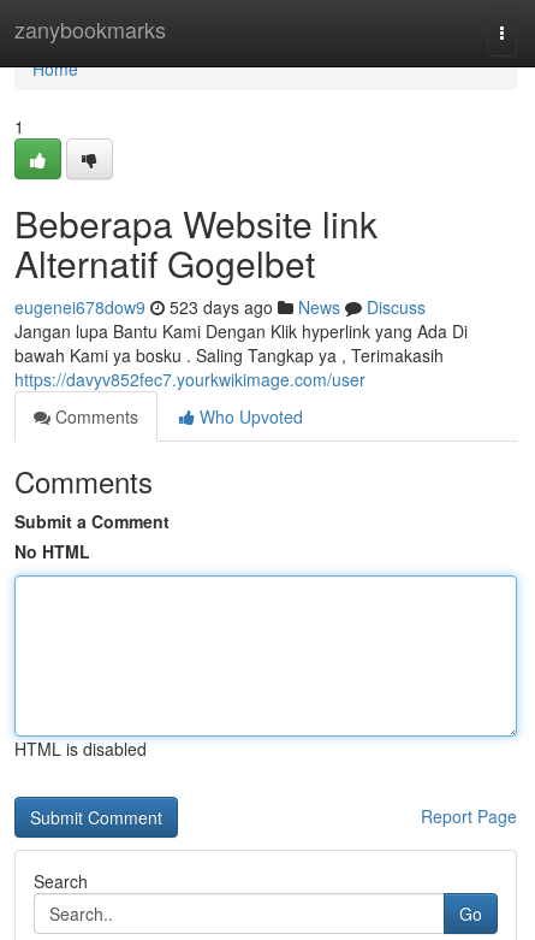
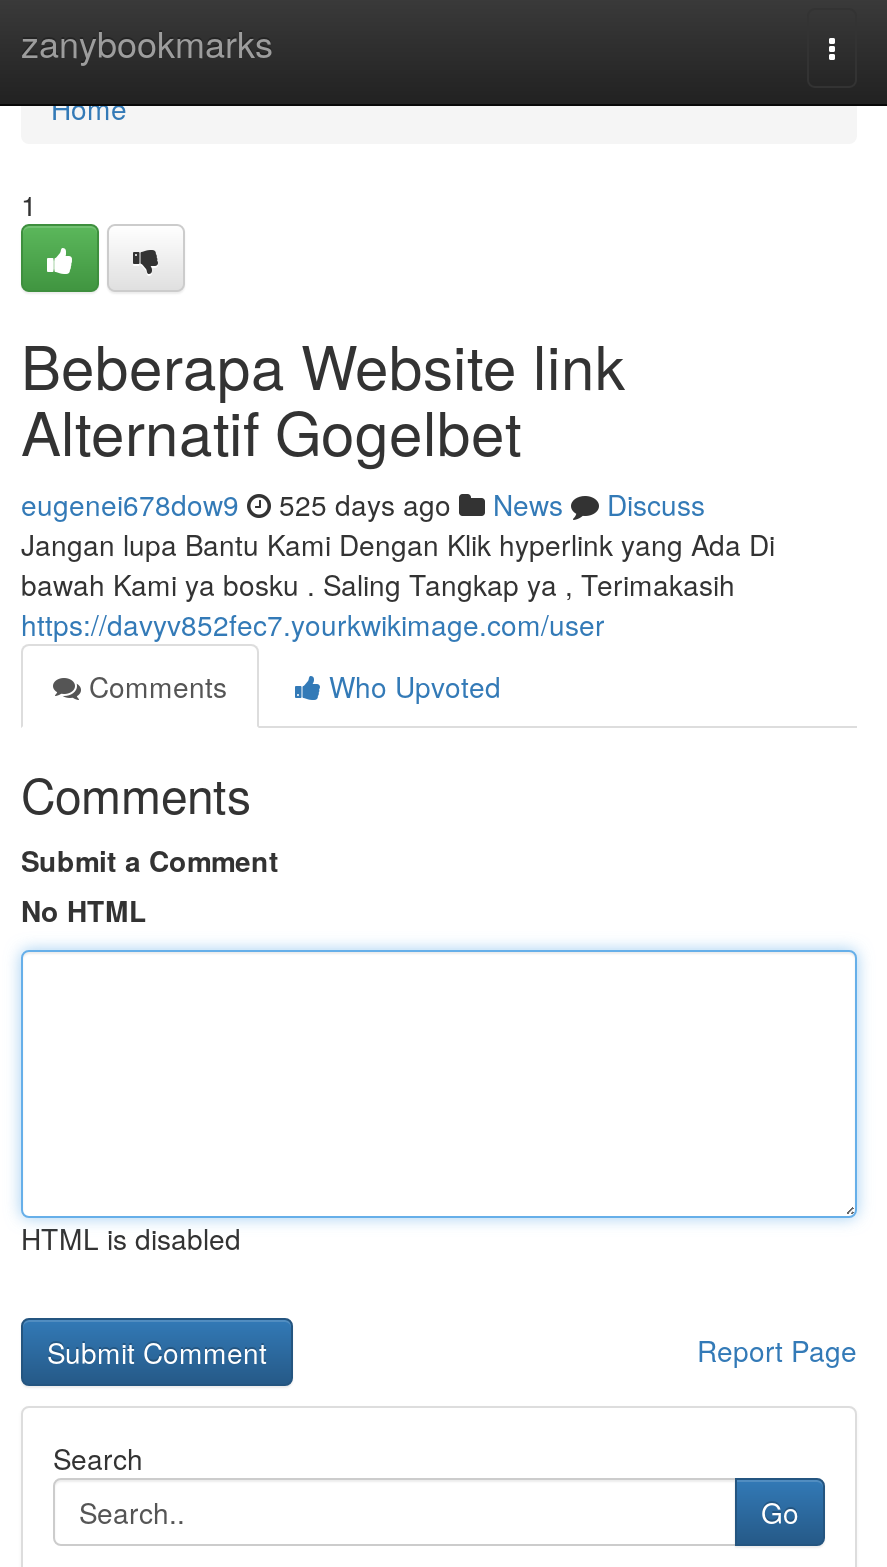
[14,295,426,319] eugenei678dow9 523 days ago News Discuss -> [21,484,705,524] eugenei678dow9 525 days ago News Discuss

